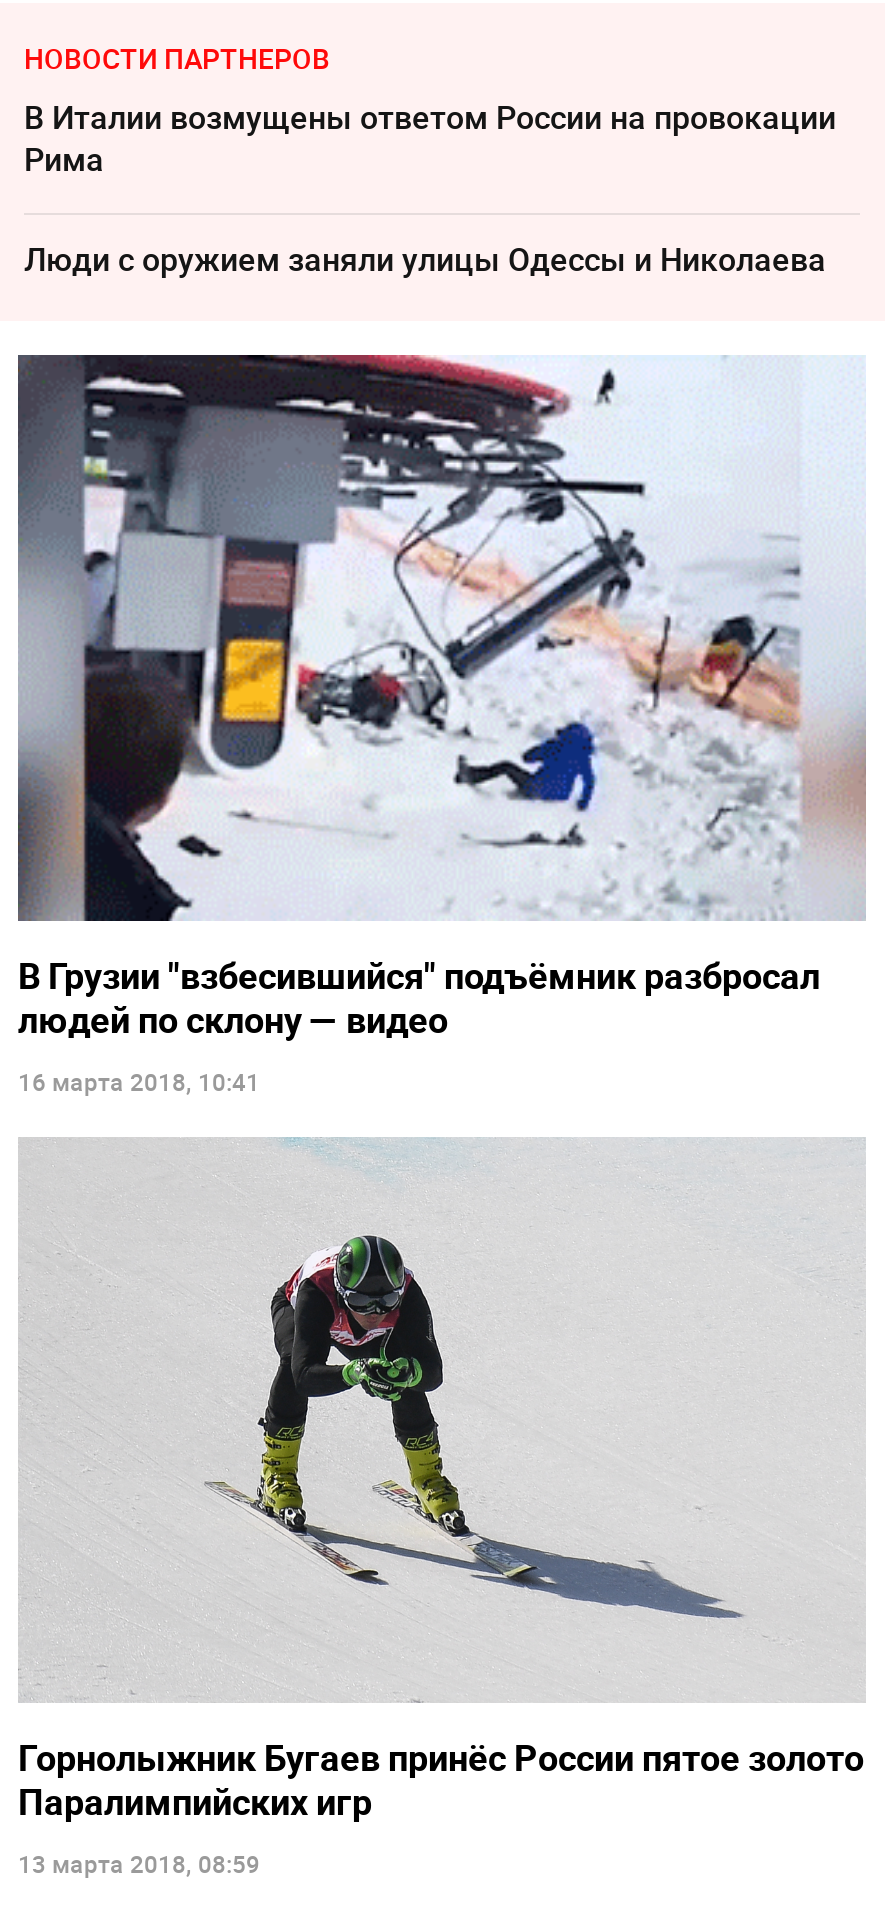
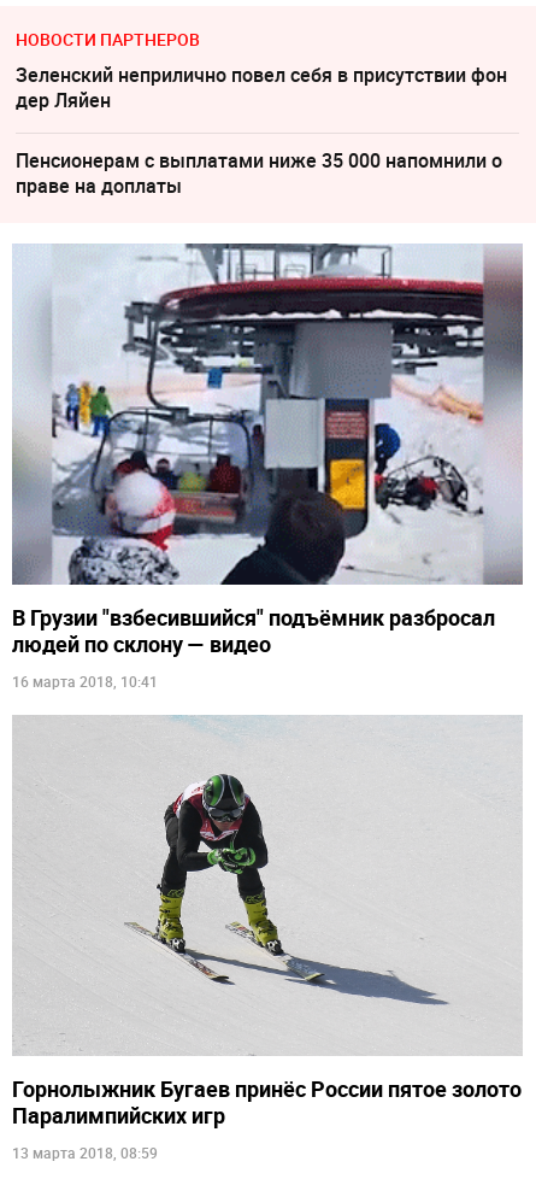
[24,94,836,180] В Италии возмущены ответом России на провокации | Рима -> [16,61,507,113] Зеленский неприлично повел cебя в присутствии фон | дер Ляйен
[24,236,826,280] Люди с оружием заняли улицы Одессы и Николаева -> [16,146,502,198] Пенсионерам с выплатами ниже 35 000 напомнили о | праве на доплаты
[16,353,866,923] [image] -> [12,242,524,586] [image]

